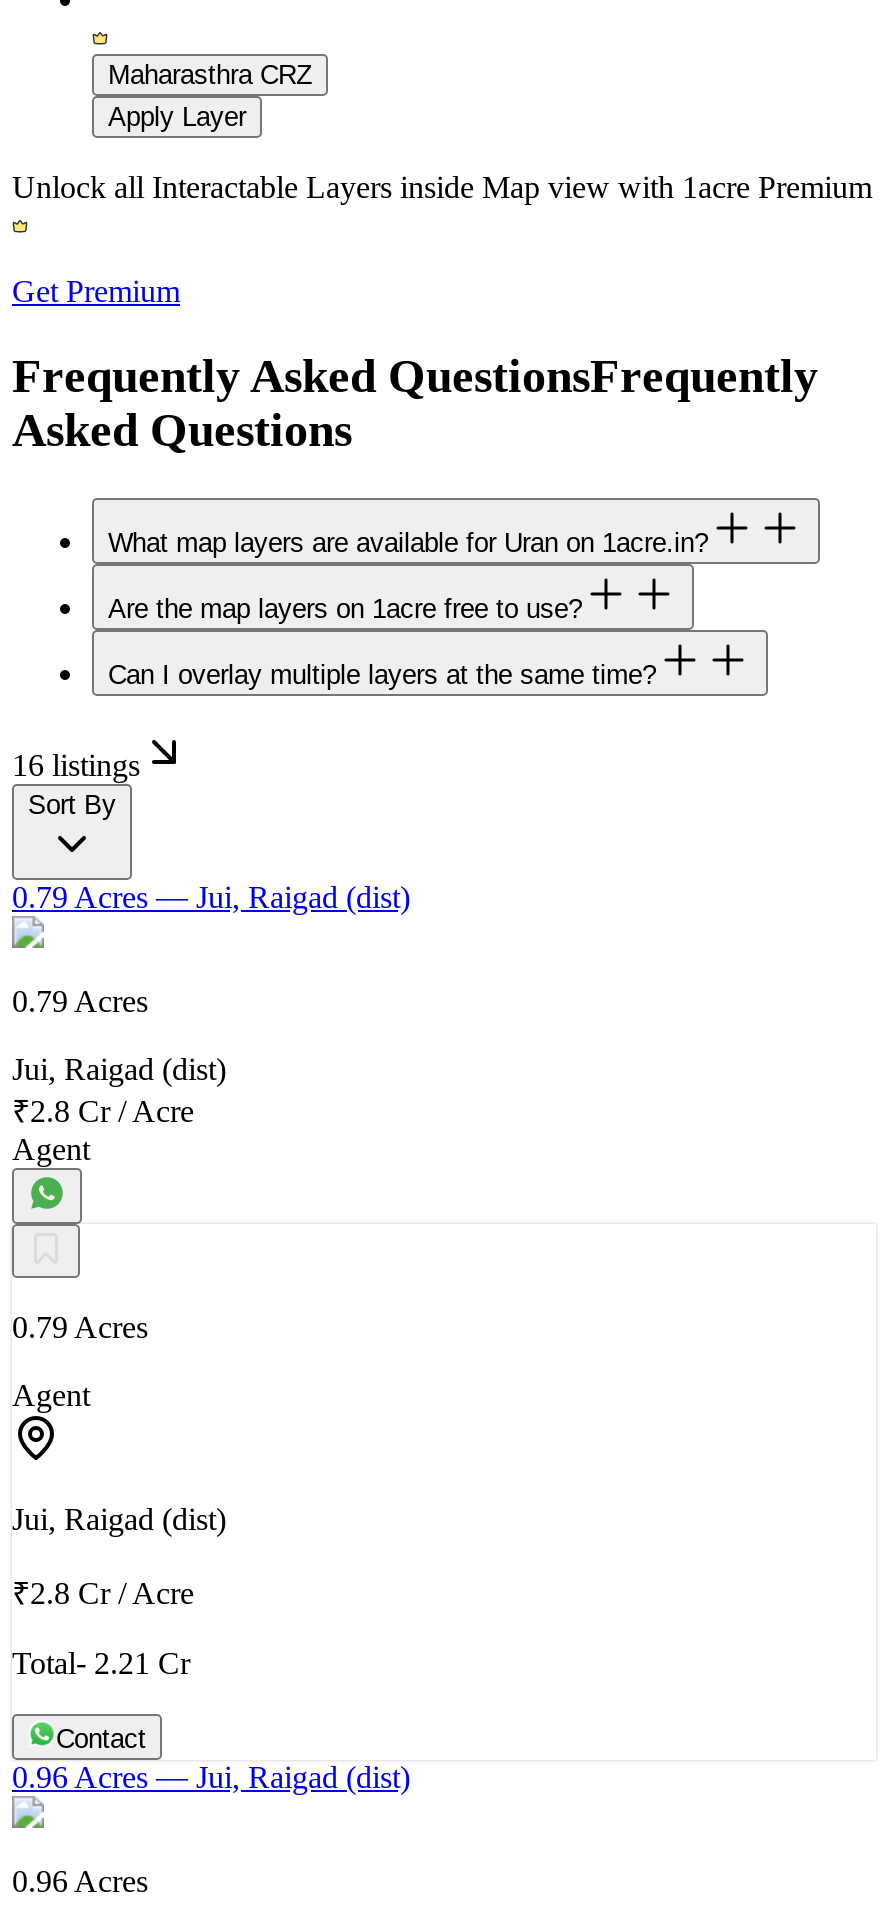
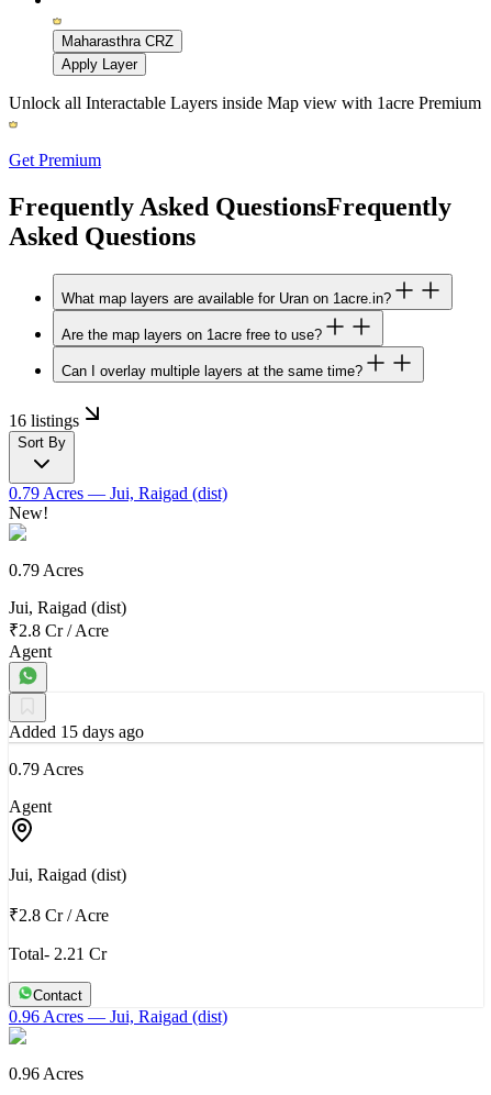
none -> [9,503,48,522] New!
none -> [9,722,144,741] Added 15 days ago

